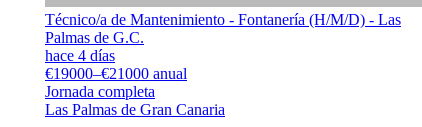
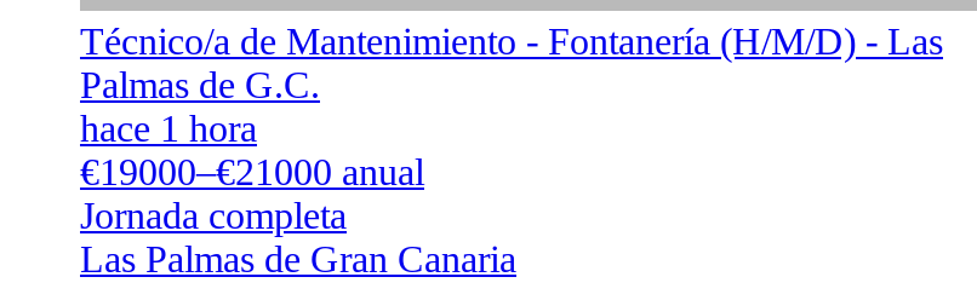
[45,47,115,64] hace 4 días -> [80,107,257,148] hace 1 hora

